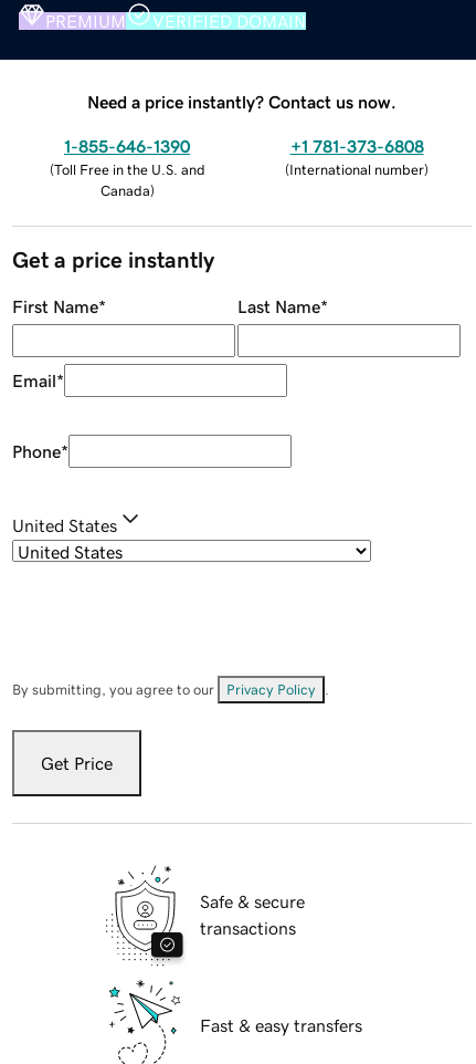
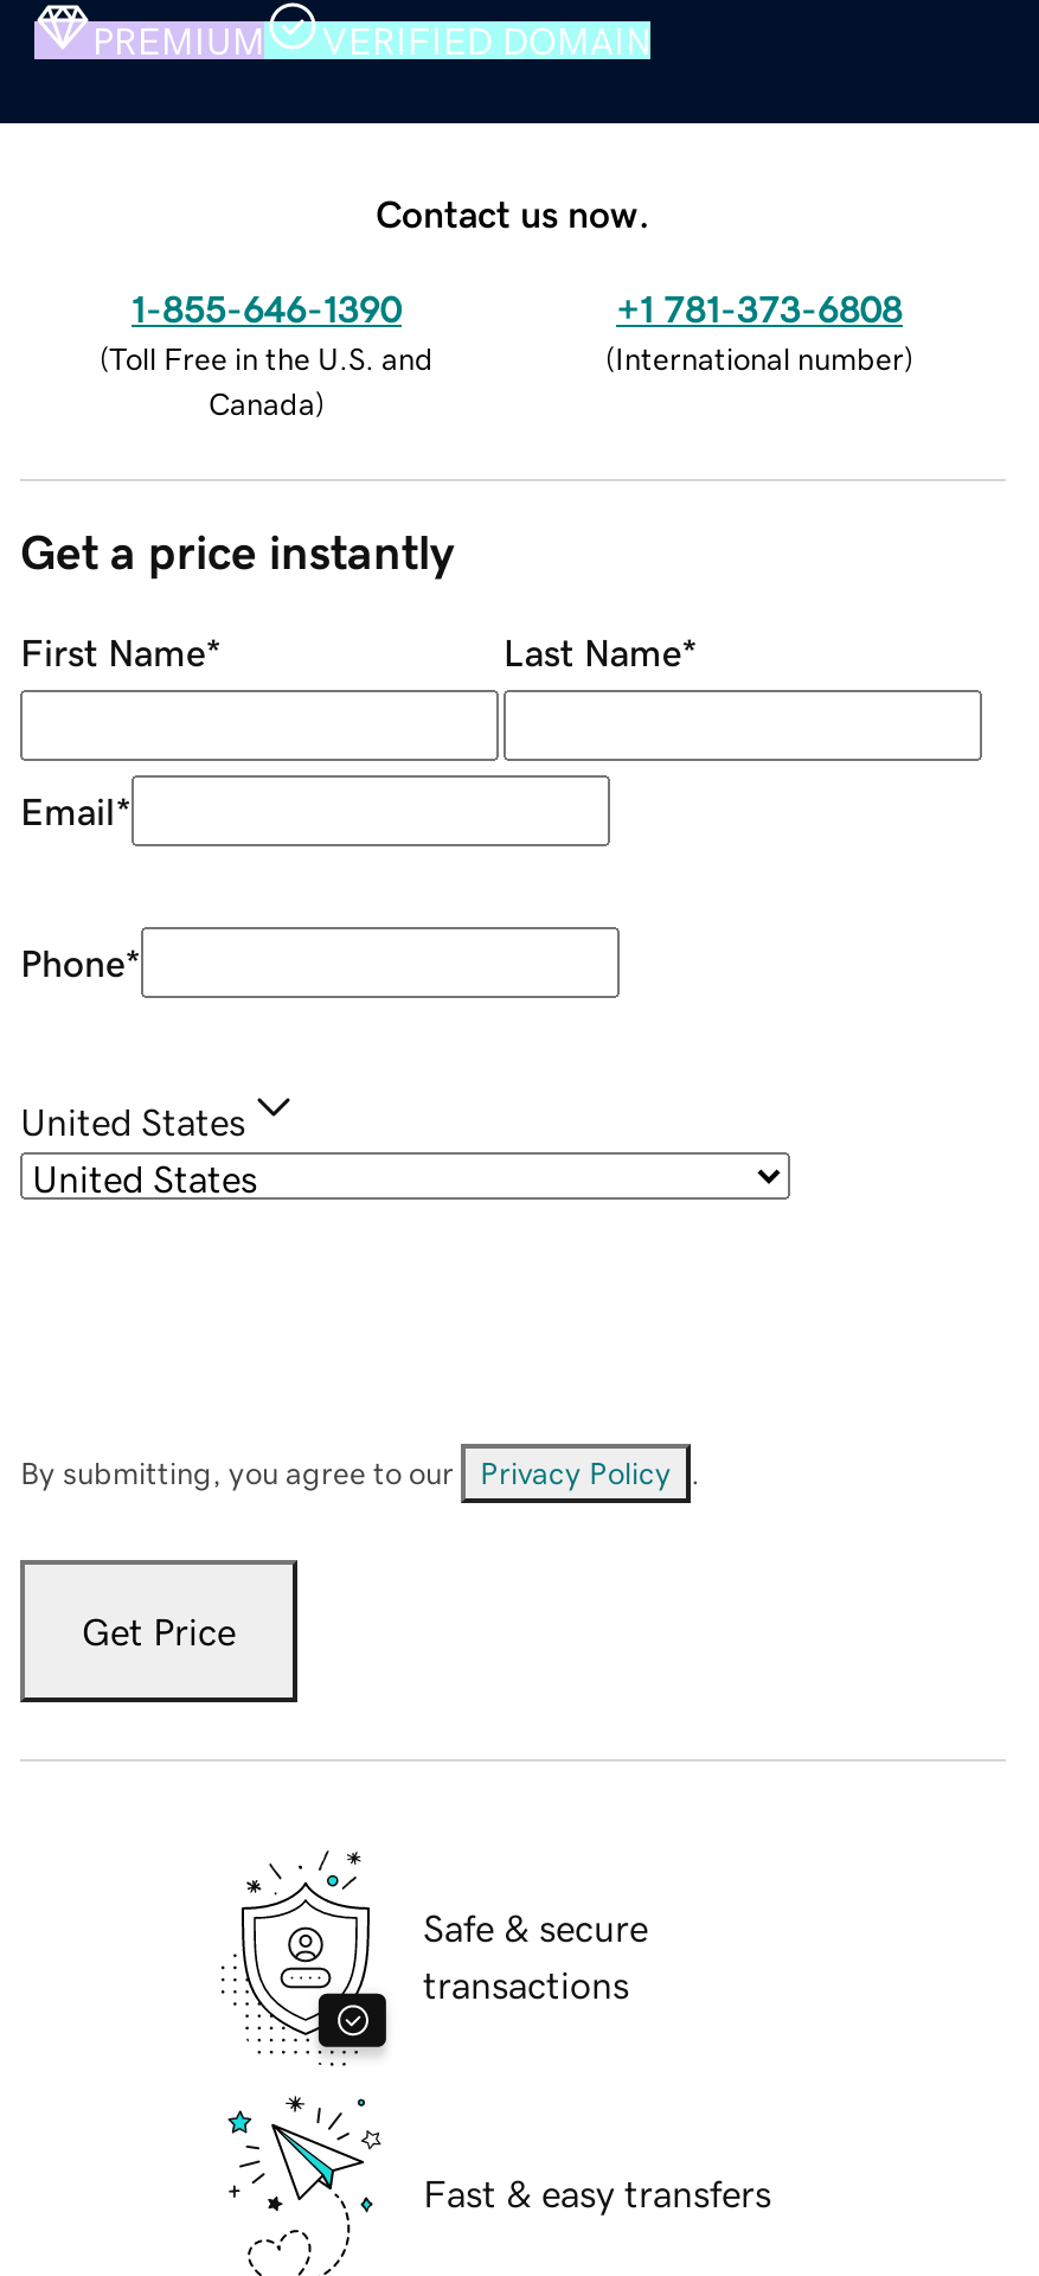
[87,92,396,110] Need a price instantly? Contact us now. -> [376,193,650,231] Contact us now.

